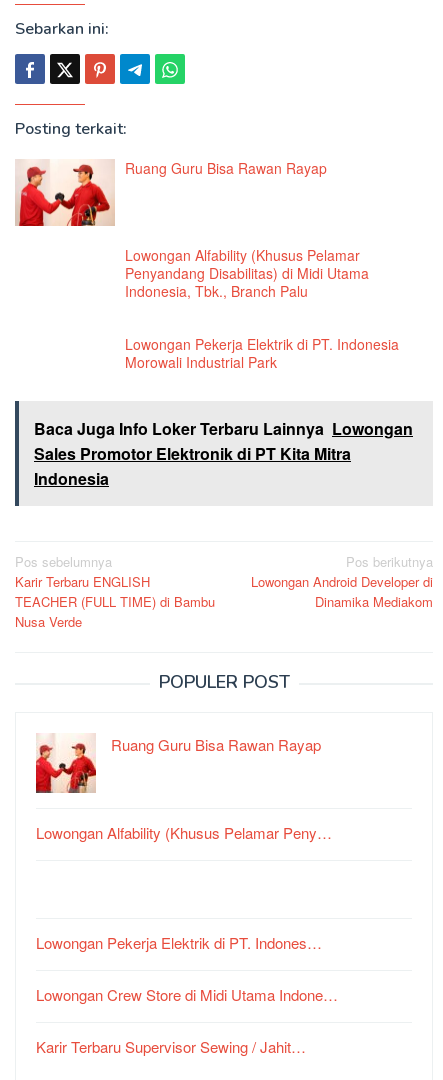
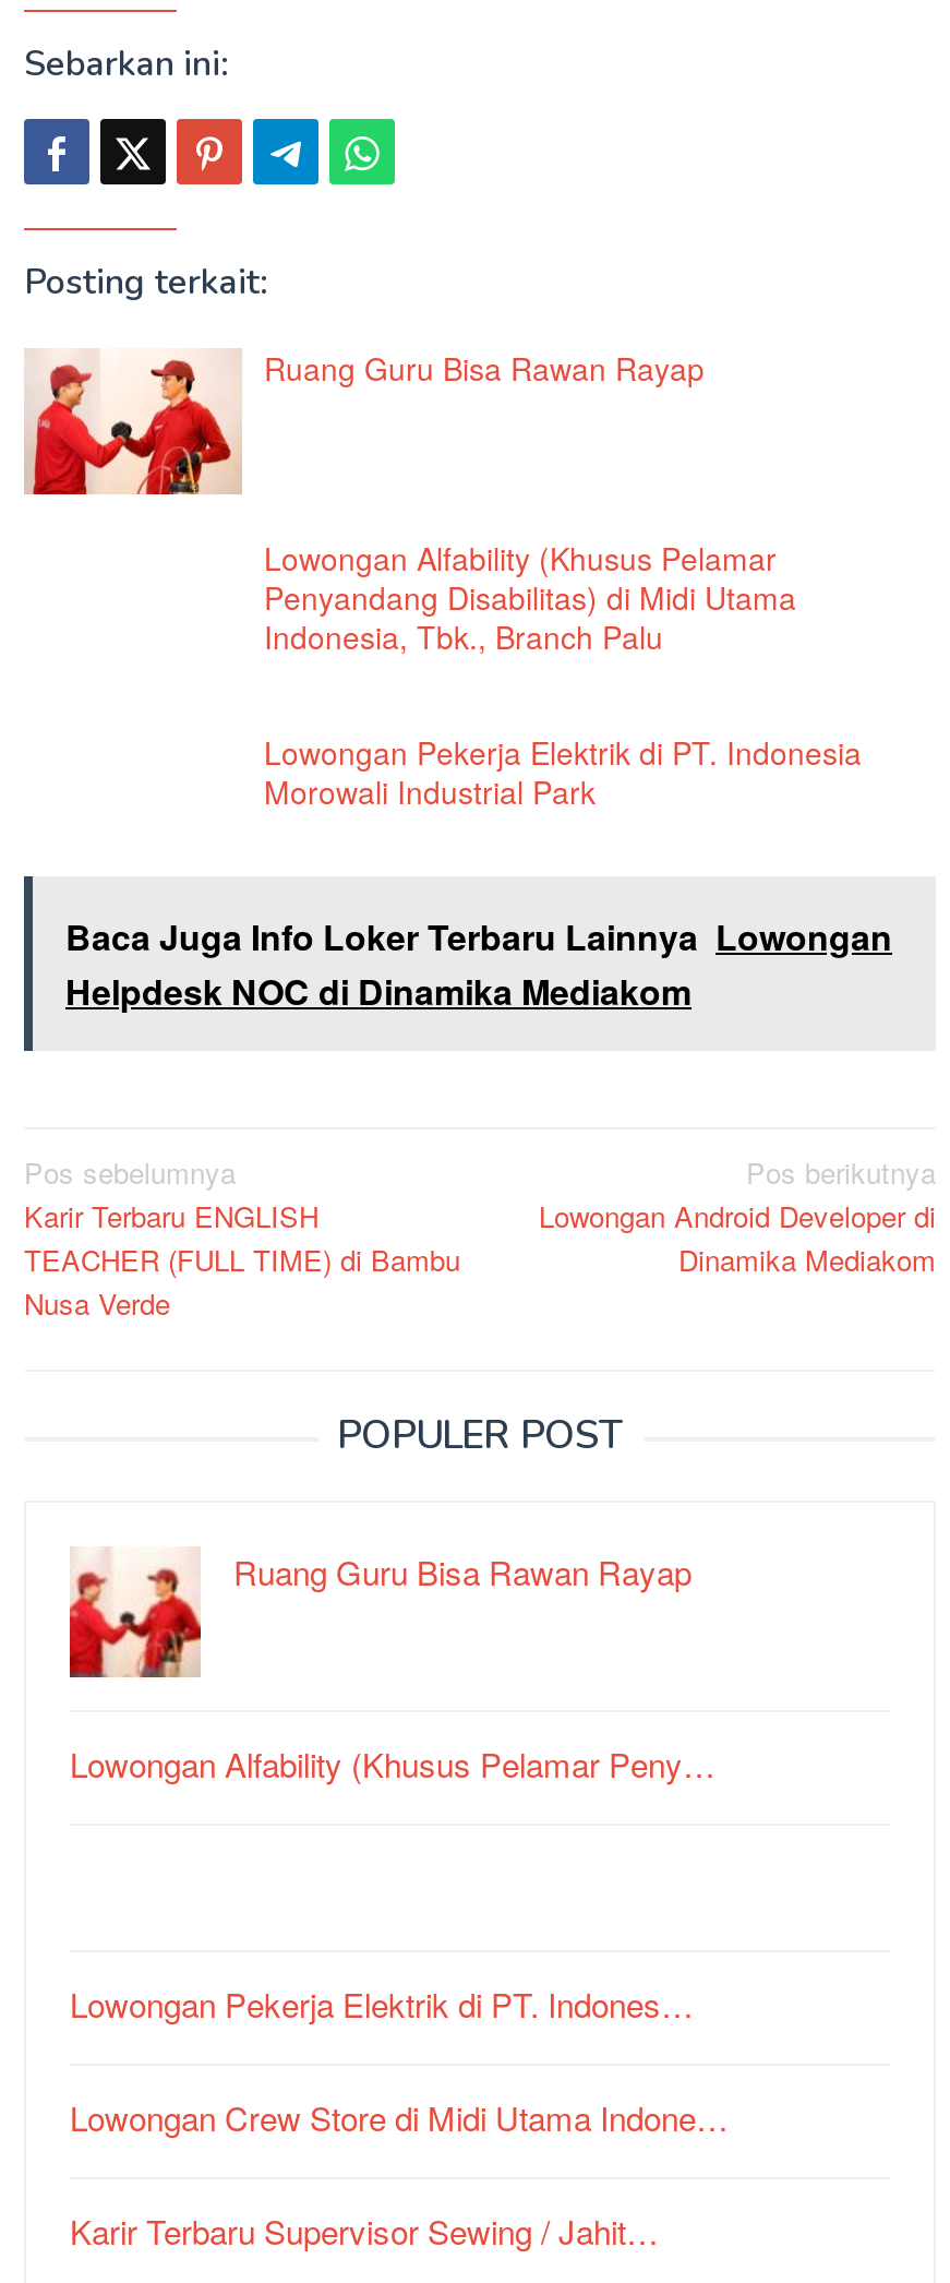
[34,442,351,490] Sales Promotor Elektronik di PT Kita Mitra | Indonesia -> [65,967,692,1017] Helpdesk NOC di Dinamika Mediakom

